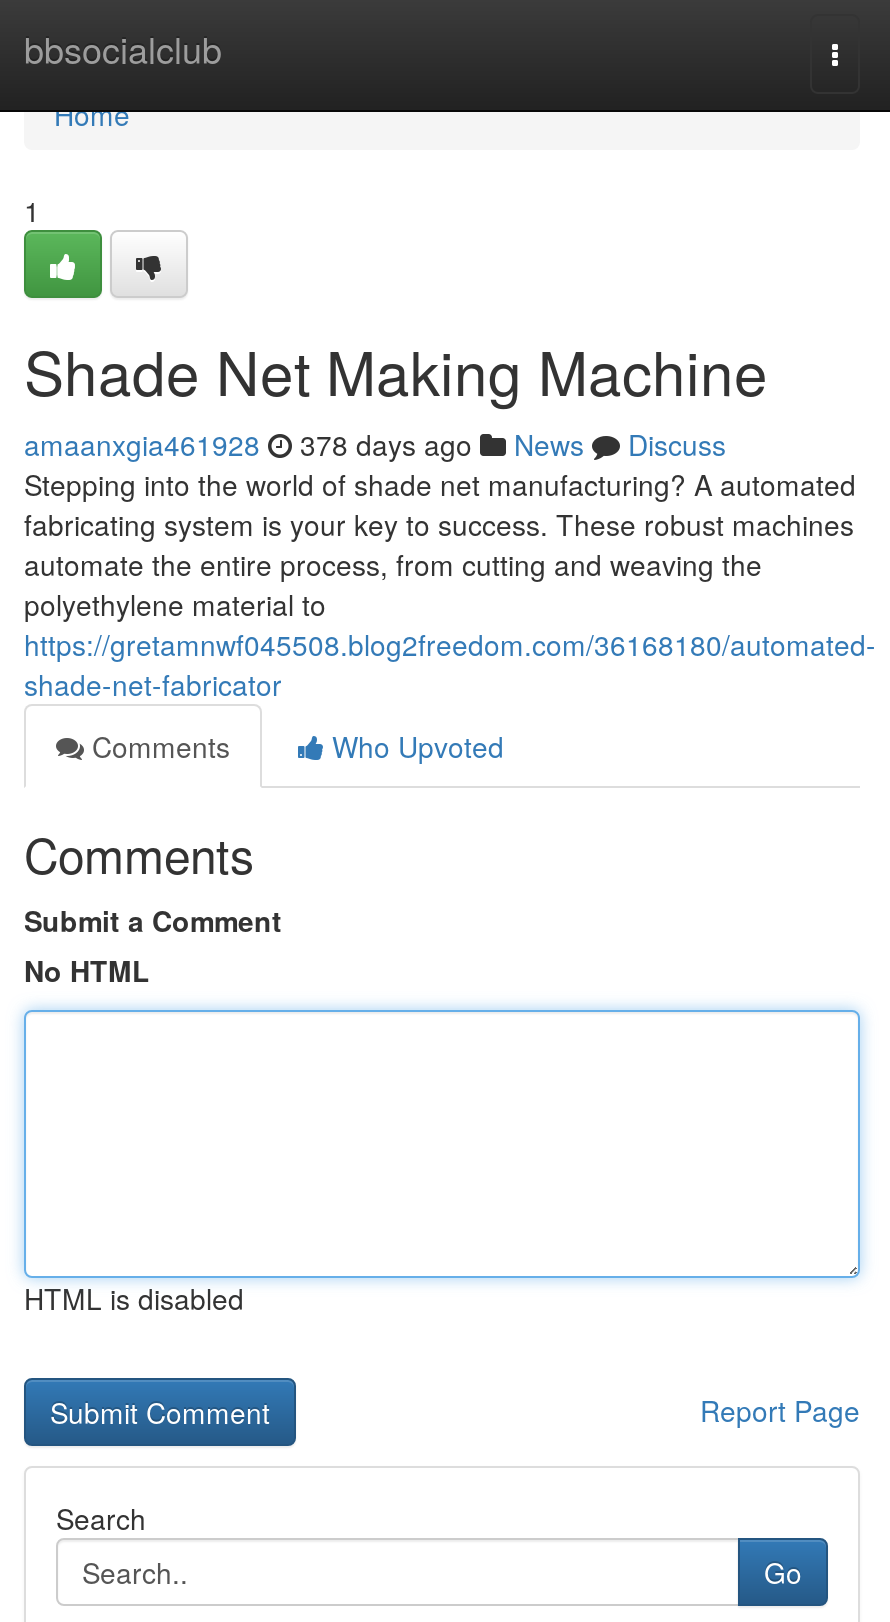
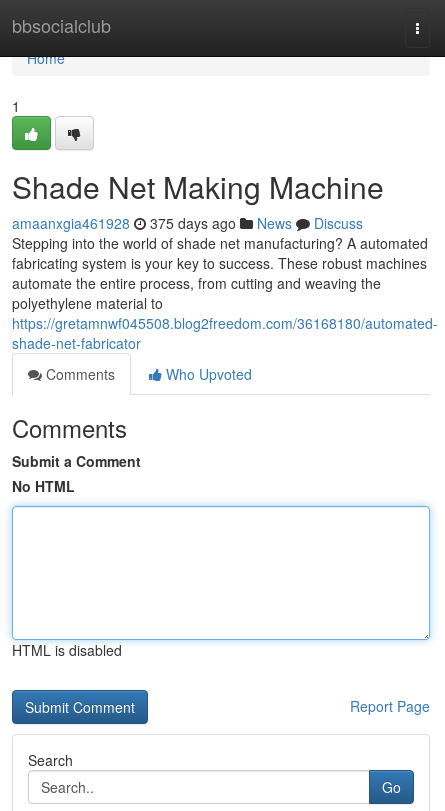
[24,424,726,464] amaanxgia461928 378 days ago News Discuss -> [12,213,363,233] amaanxgia461928 375 days ago News Discuss

